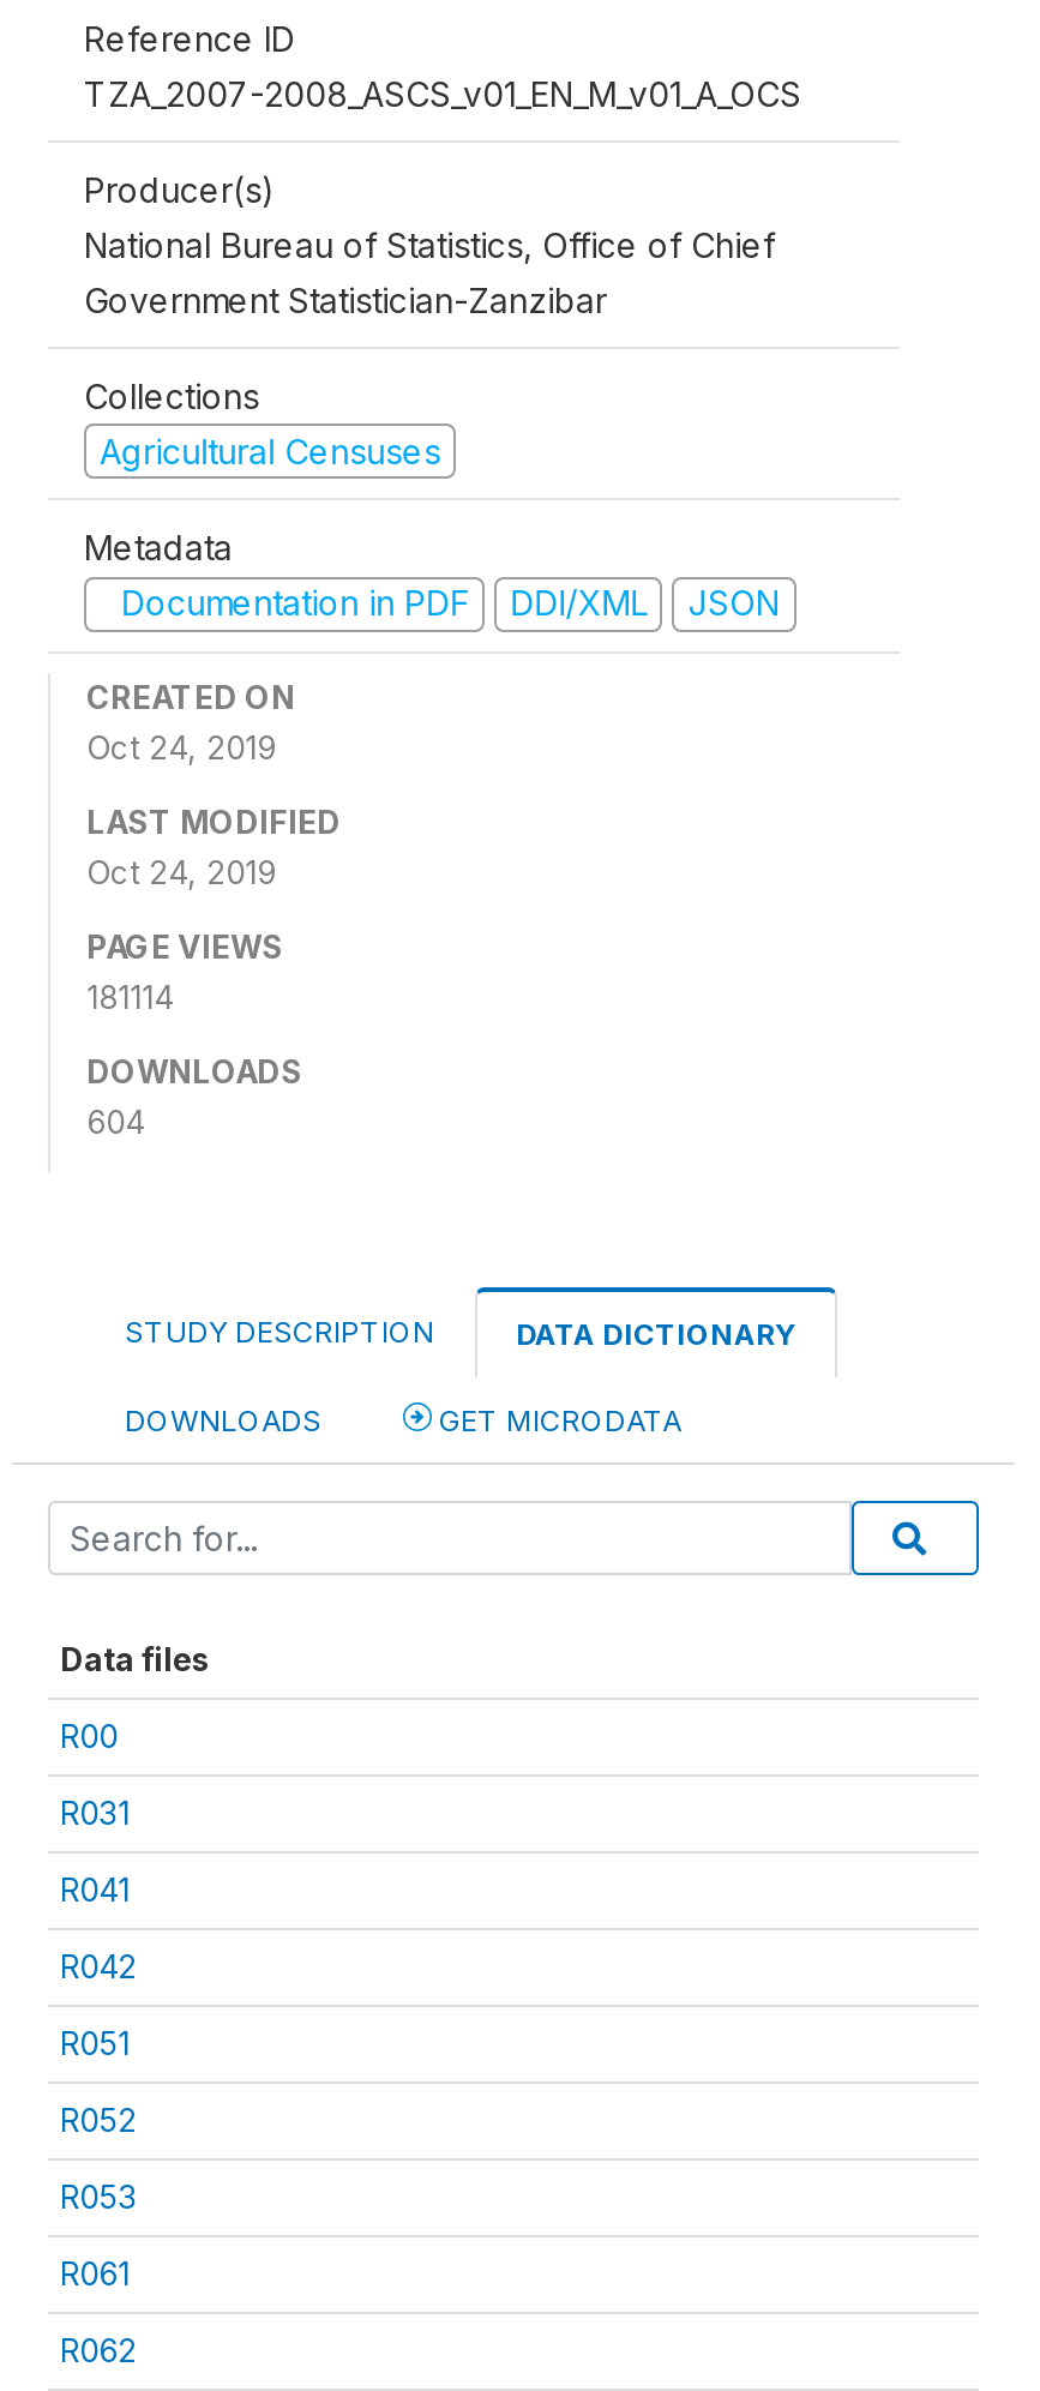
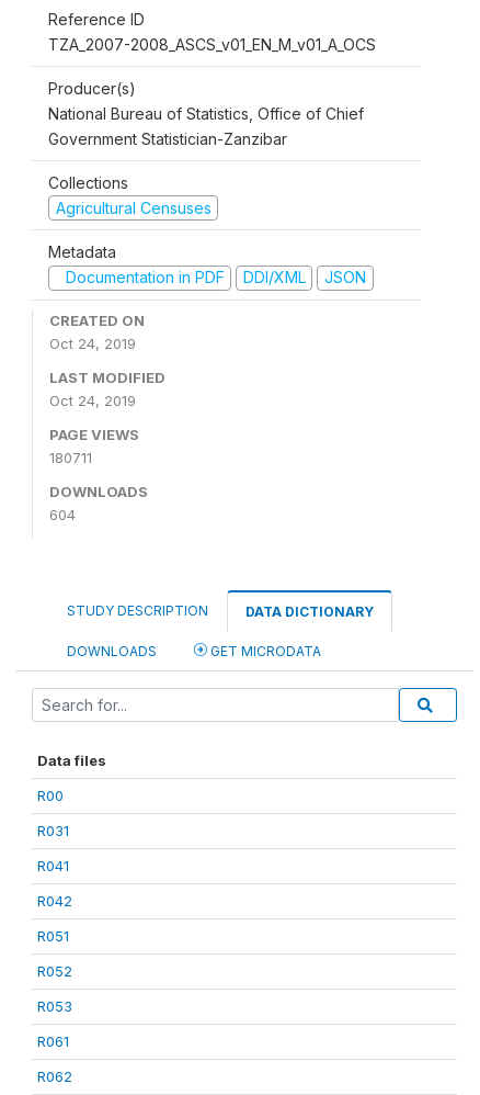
[86,978,173,1016] 181114 -> [49,449,92,466] 180711

